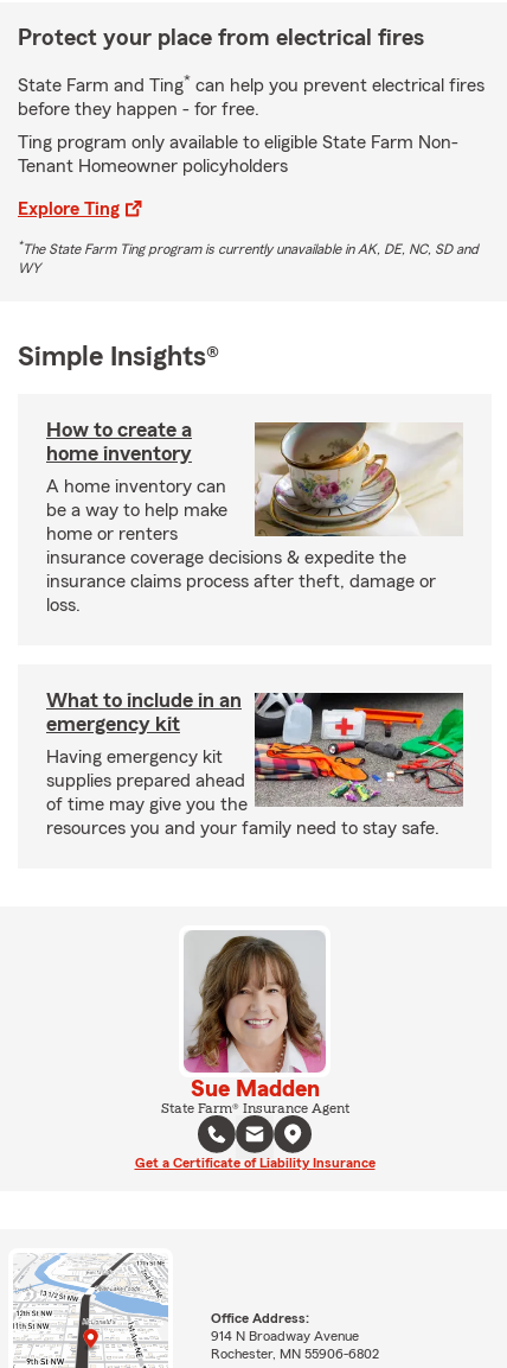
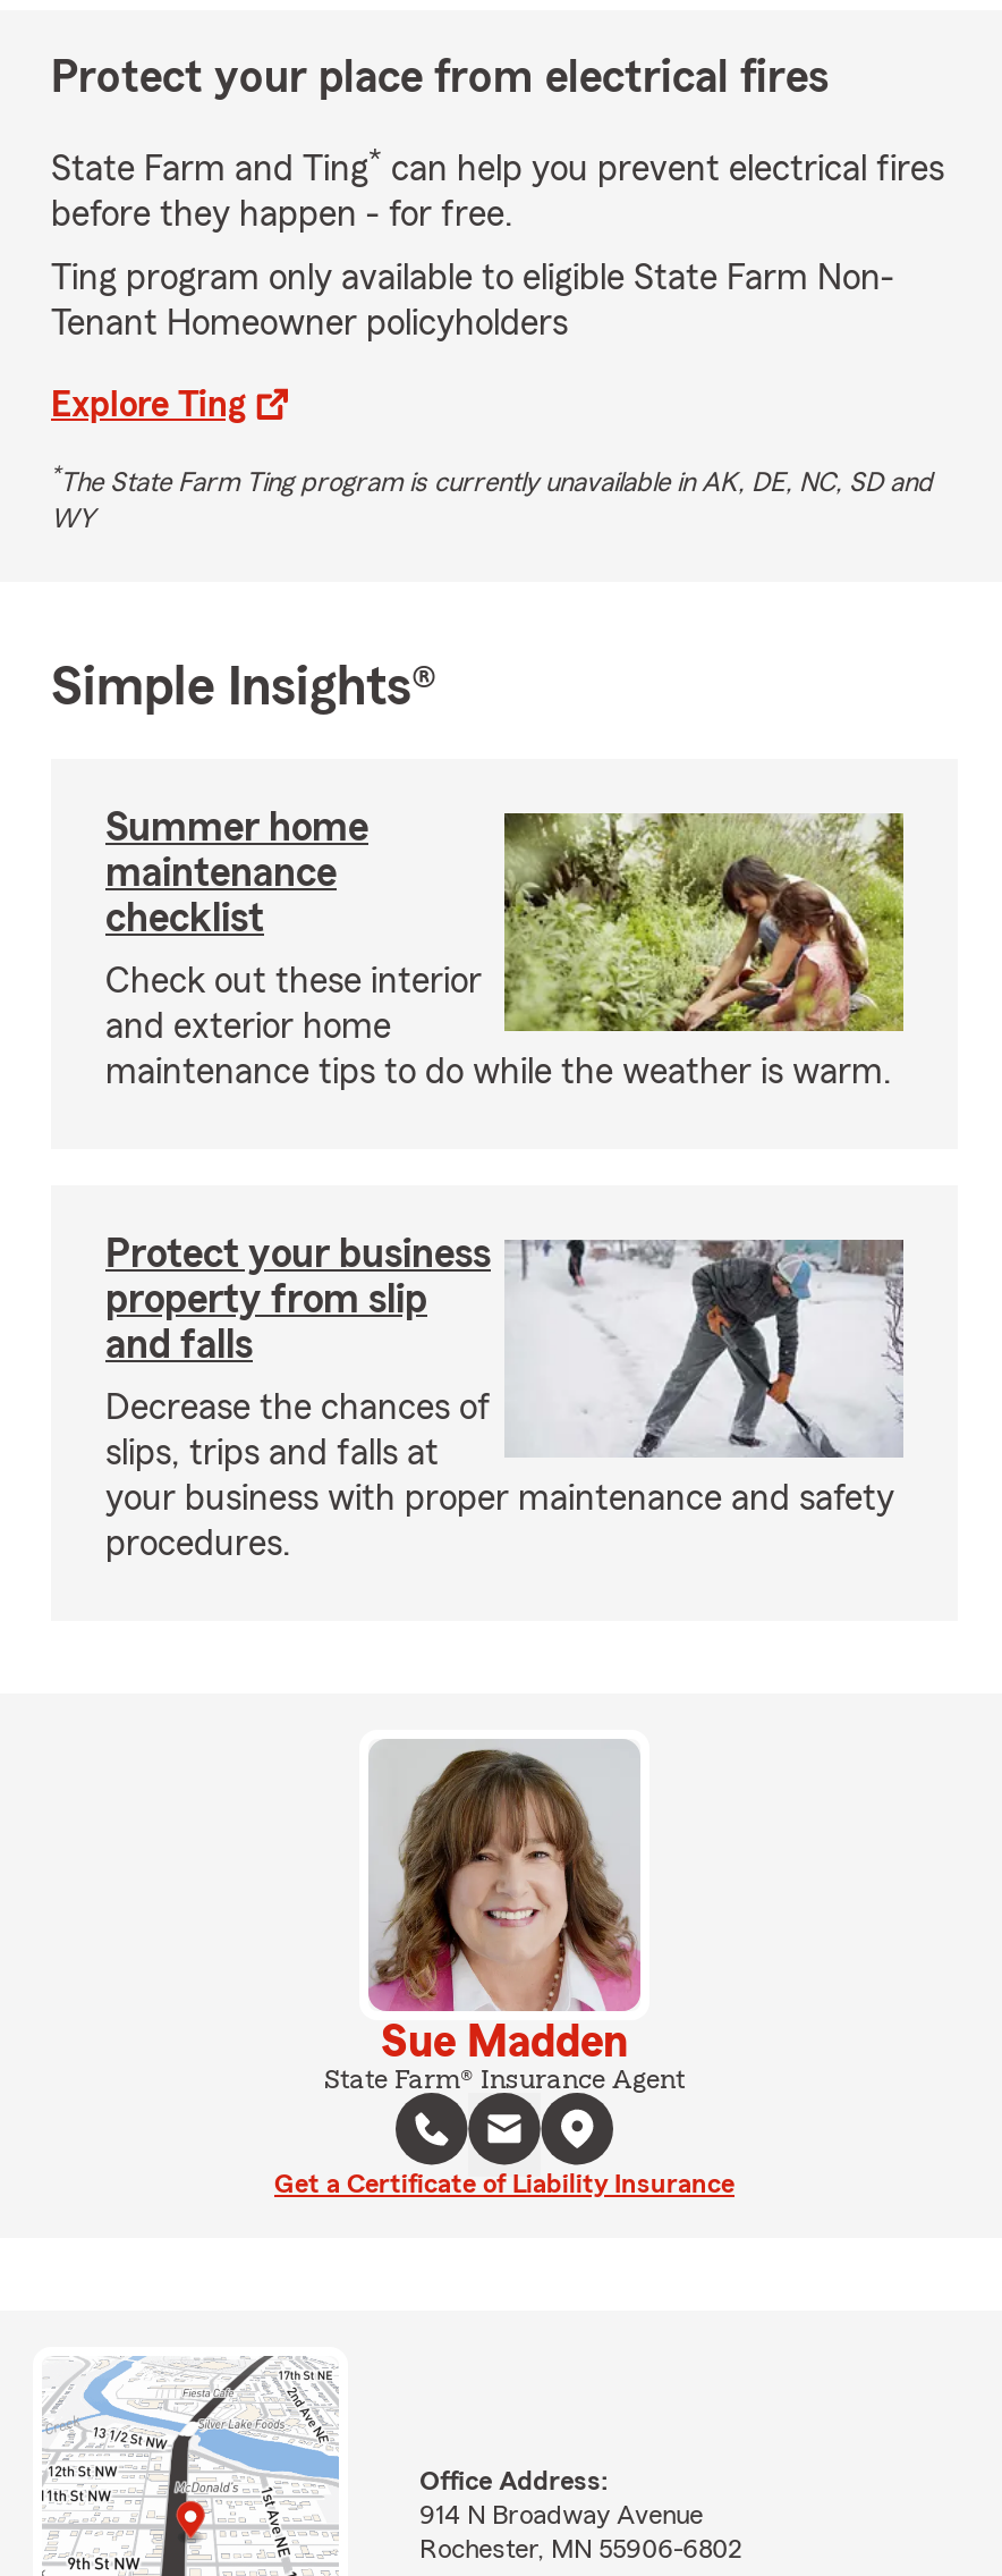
[46,419,192,464] How to create a | home inventory -> [105,806,368,938] Summer home | maintenance | checklist
[46,421,463,614] [image] | A home inventory can | be a way to help make | home or renters | insurance coverage decisions & expedite the | insurance claims process after theft, damage or | loss. -> [105,811,906,1090] [image] | Check out these interior | and exterior home | maintenance tips to do while the weather is warm.
[46,669,464,837] [image] | Having emergency kit | supplies prepared ahead | of time may give you the | resources you and your family need to stay safe. -> [105,1238,906,1561] [image] | Decrease the chances of | slips, trips and falls at | your business with proper maintenance and safety | procedures.
[46,689,242,734] What to include in an | emergency kit -> [105,1233,491,1364] Protect your business | property from slip | and falls

